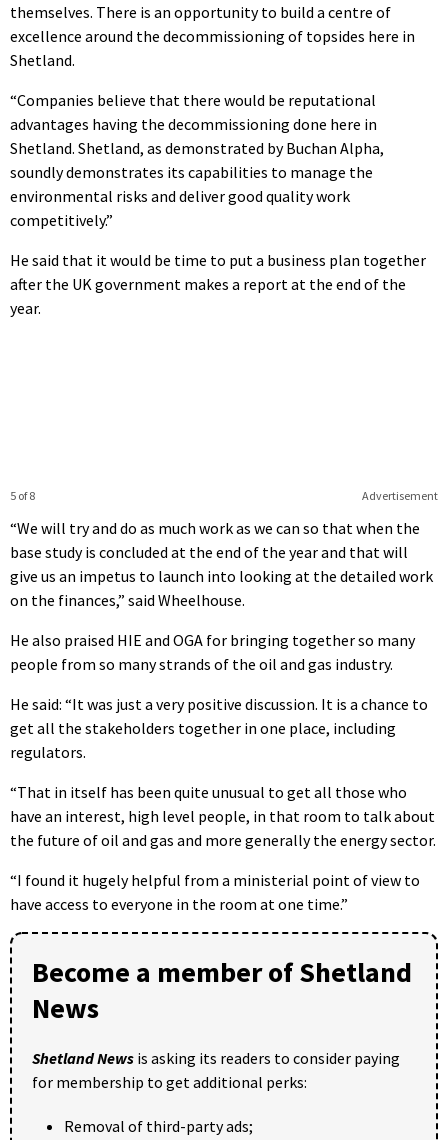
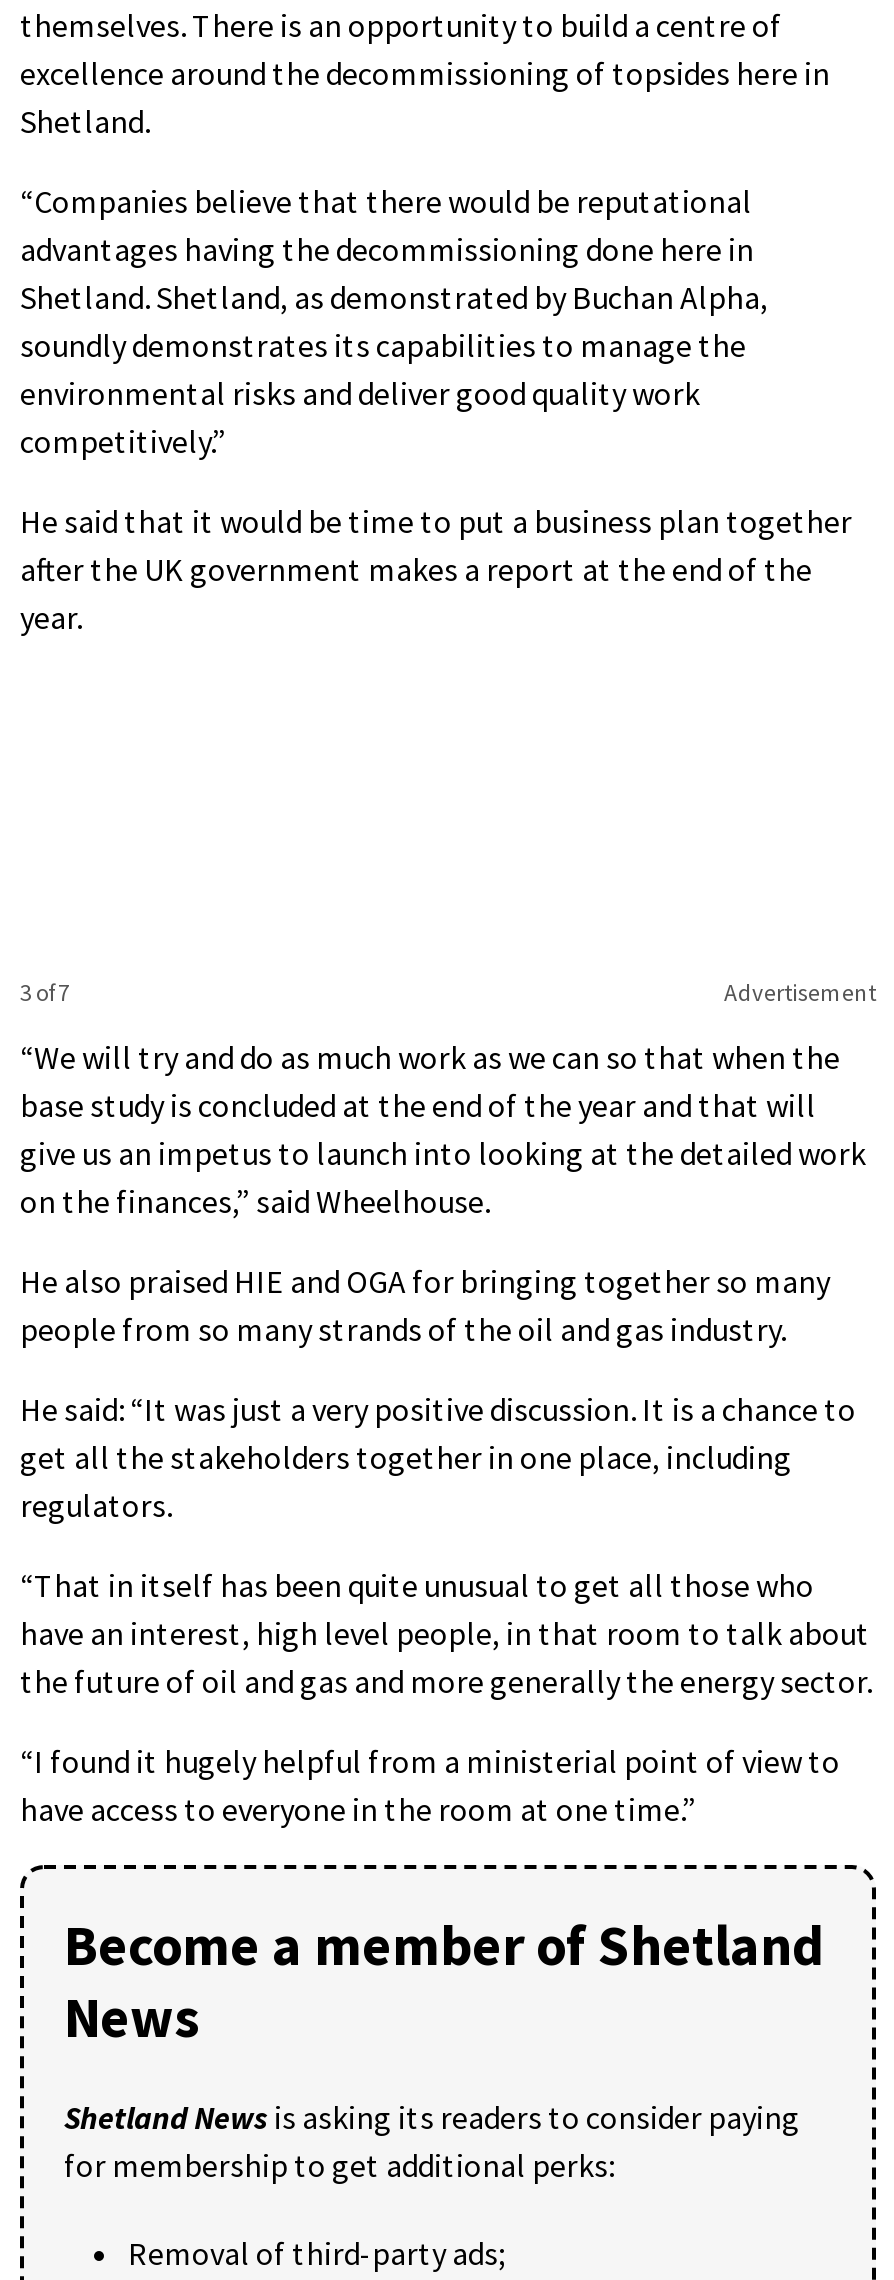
[10,488,35,503] 5 of 8 -> [20,977,70,1007] 3 of 7

